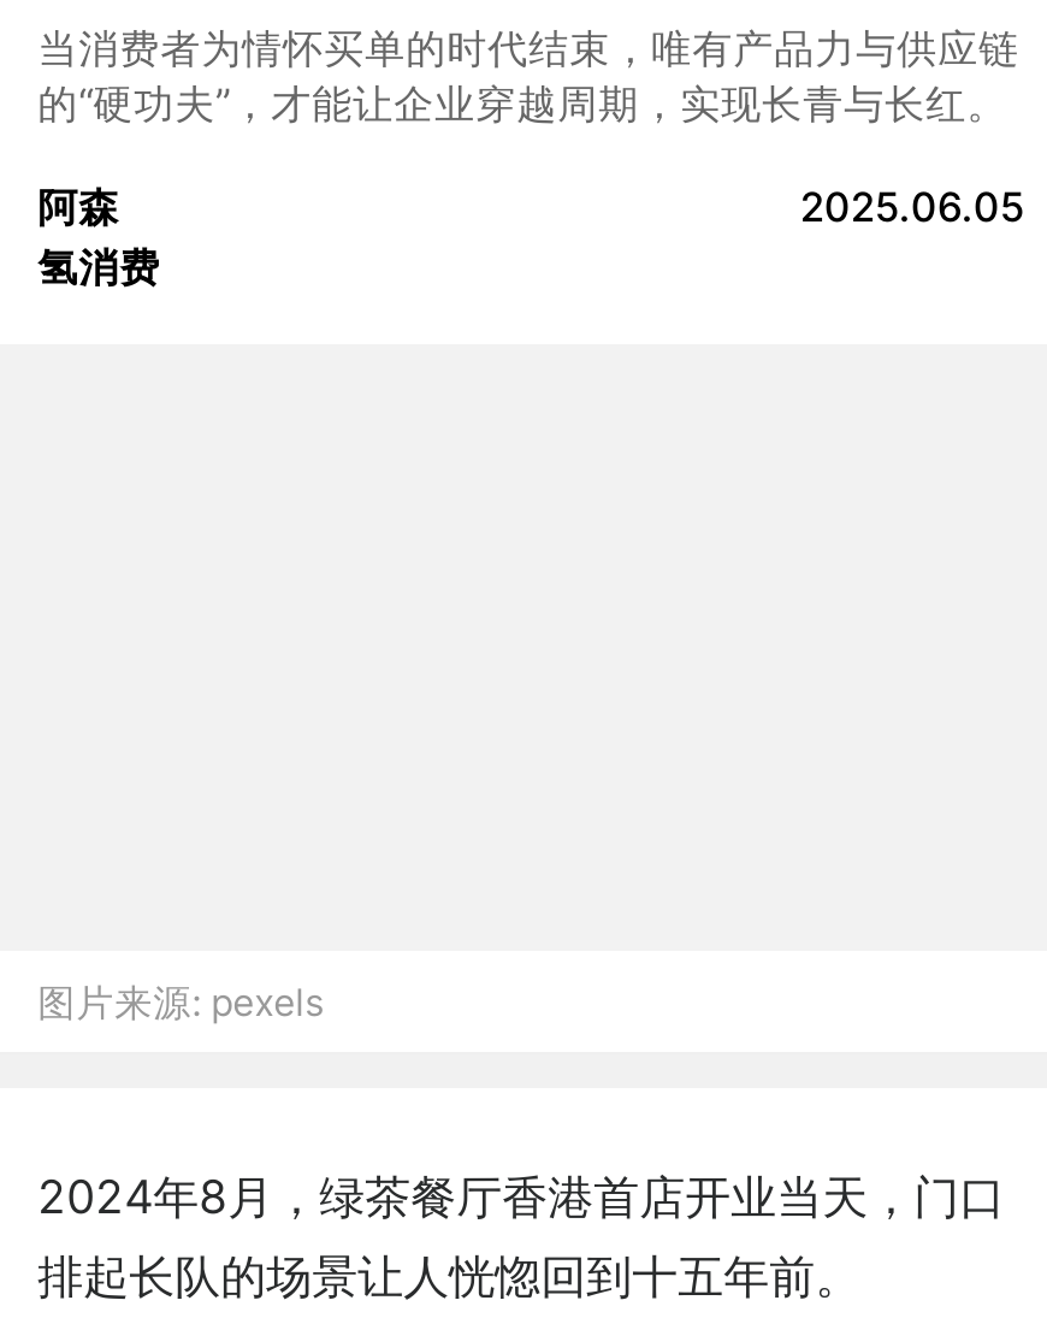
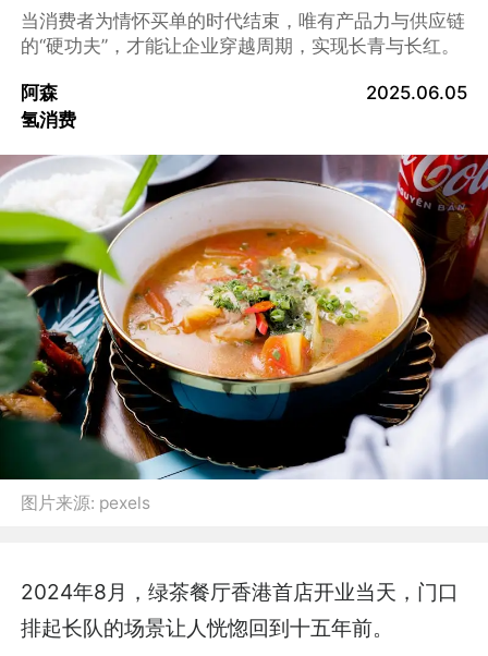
none -> [3,154,485,481] [image]

